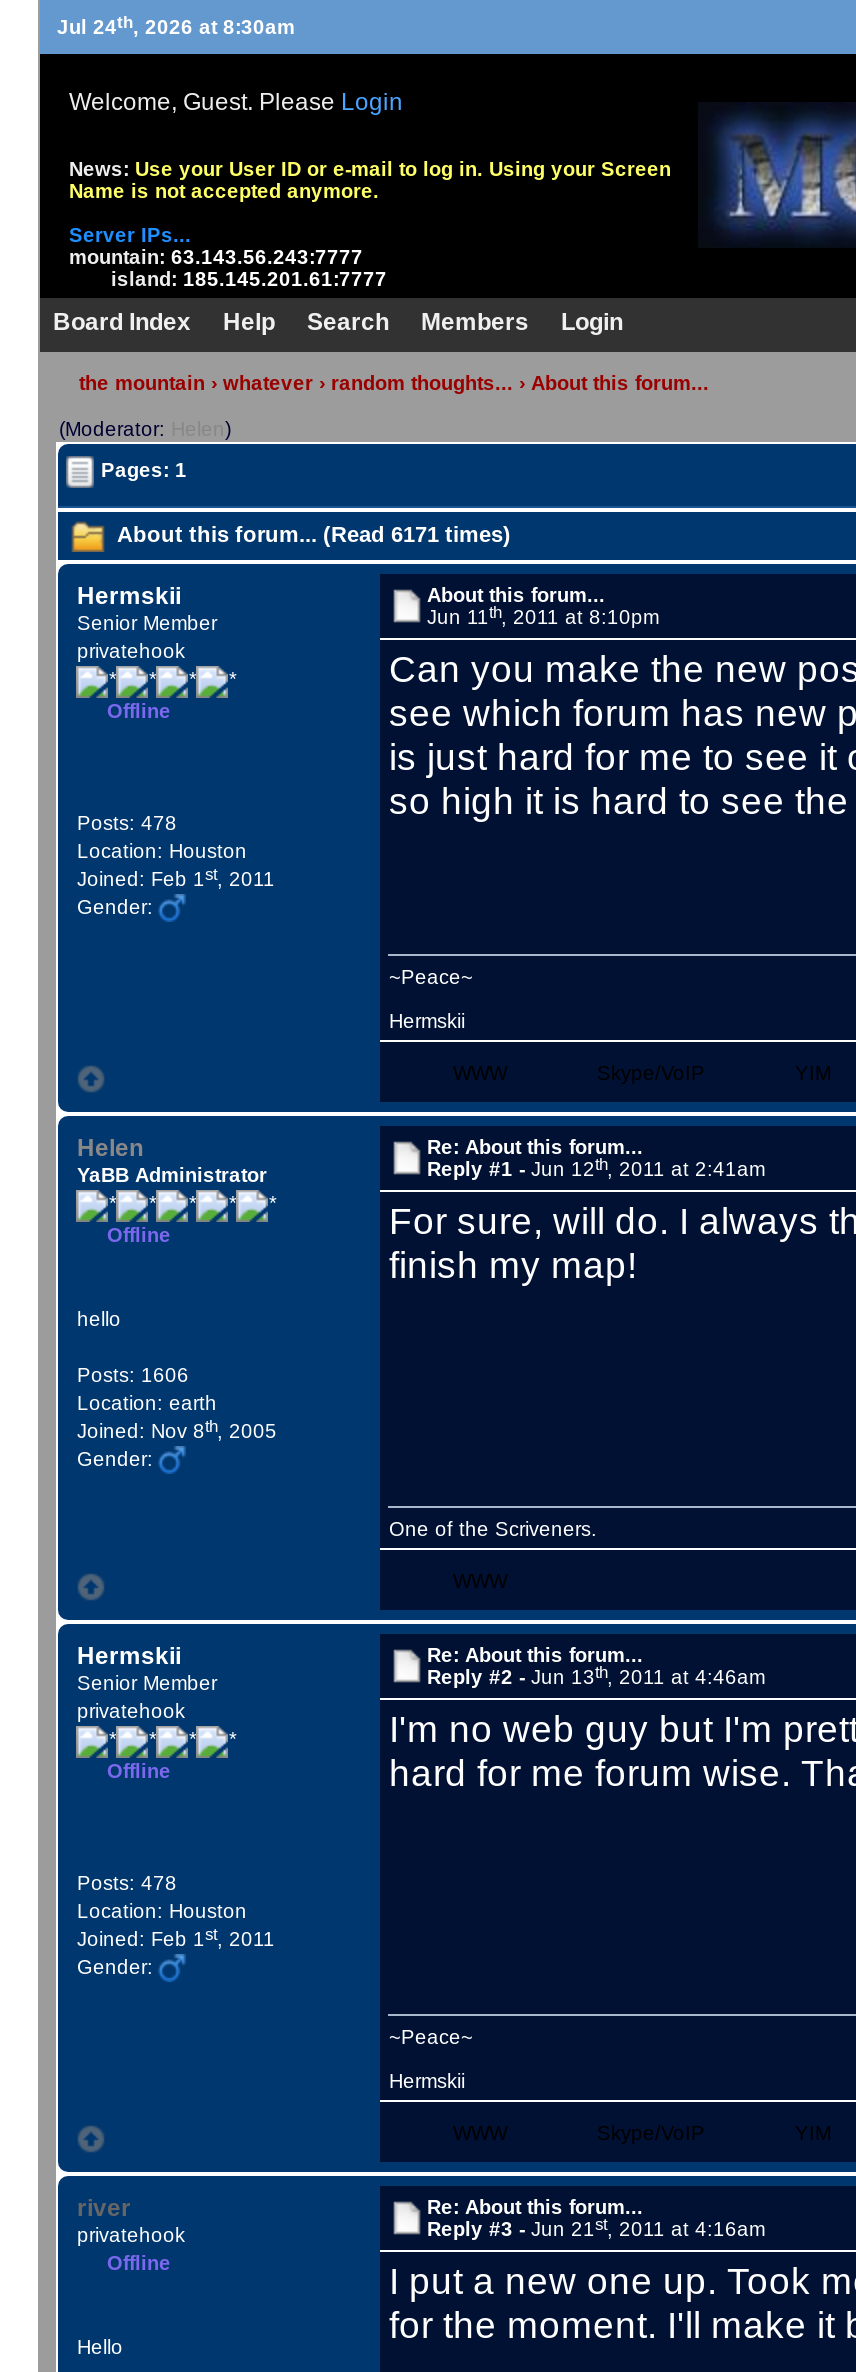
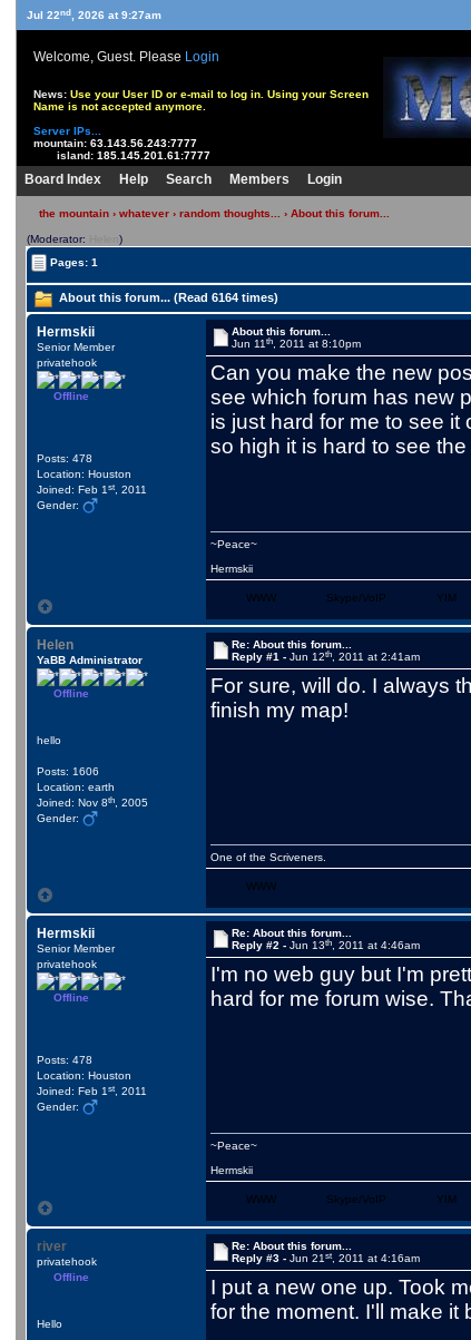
[57,11,295,38] Jul 24th, 2026 at 8:30am -> [26,6,161,21] Jul 22nd, 2026 at 9:27am
[111,522,511,546] About this forum... (Read 6171 times) -> [56,291,279,304] About this forum... (Read 6164 times)

